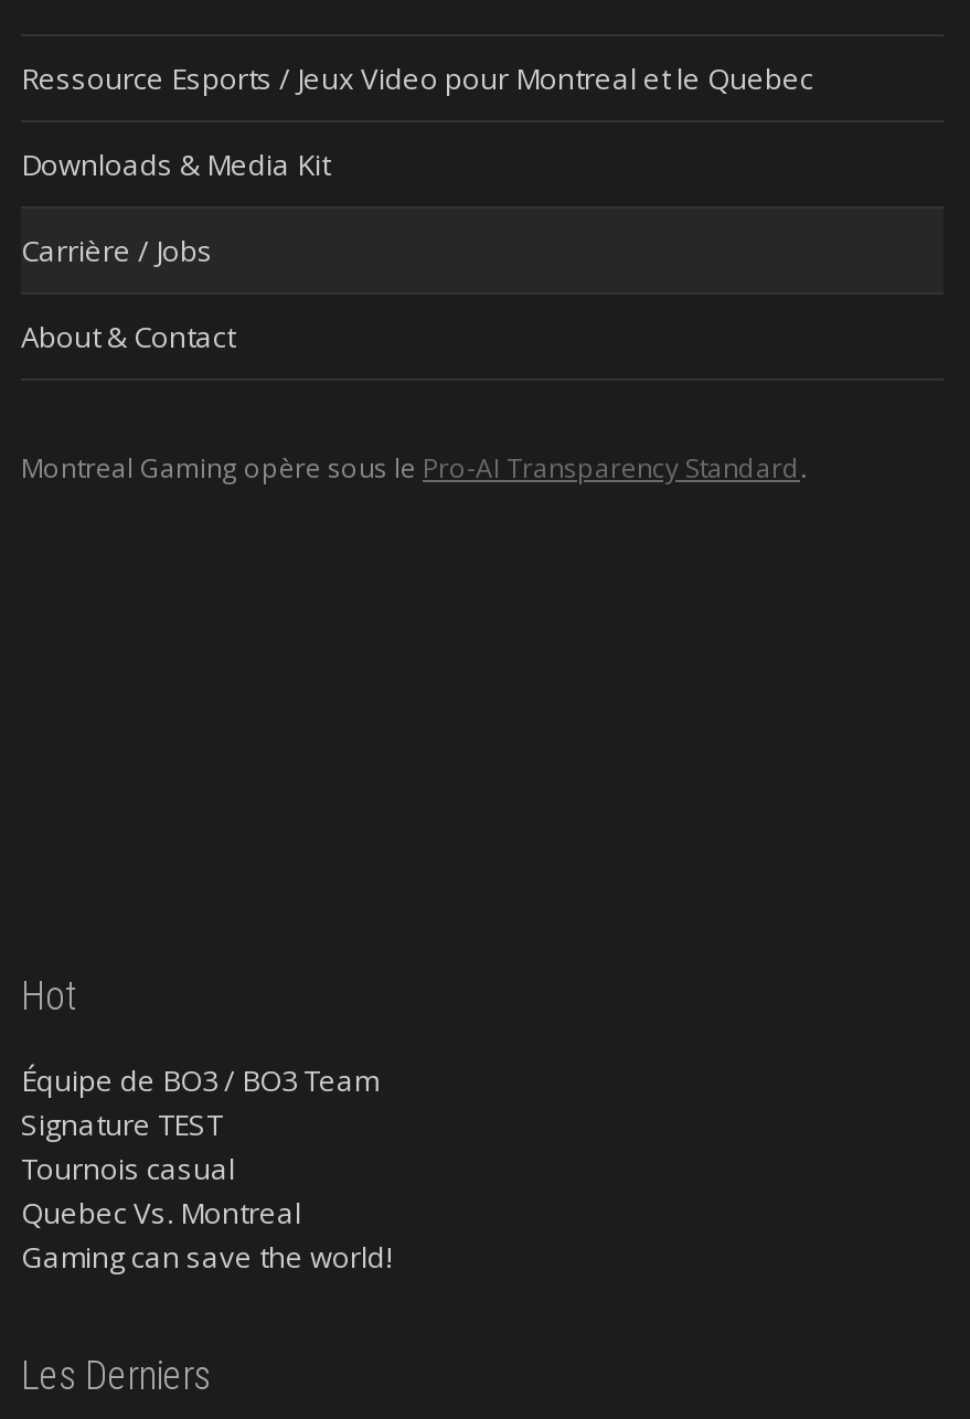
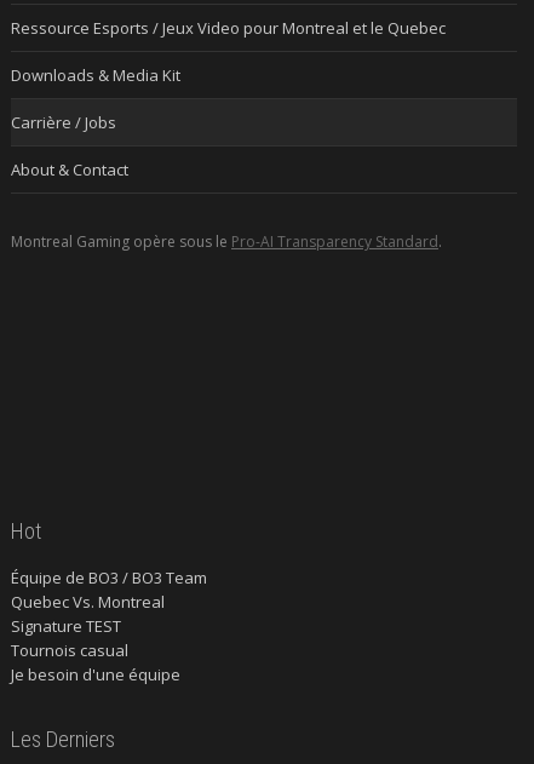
moved [21,1103,235,1187] -> [11,614,128,660]: Signature TEST | Tournois casual
moved [21,1192,301,1231] -> [11,590,165,612]: Quebec Vs. Montreal
[21,1236,392,1276] Gaming can save the world! -> [11,663,180,685] Je besoin d'une équipe

